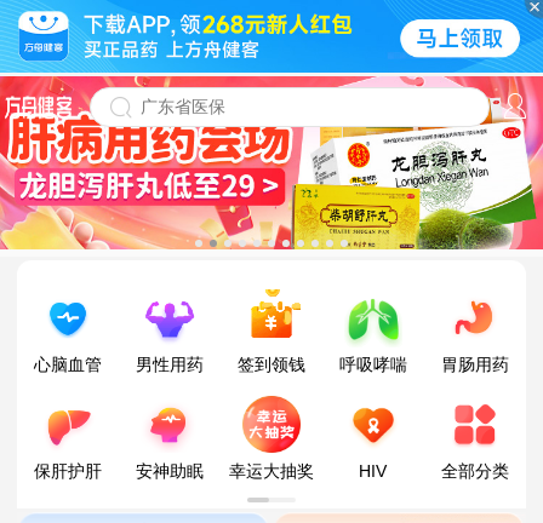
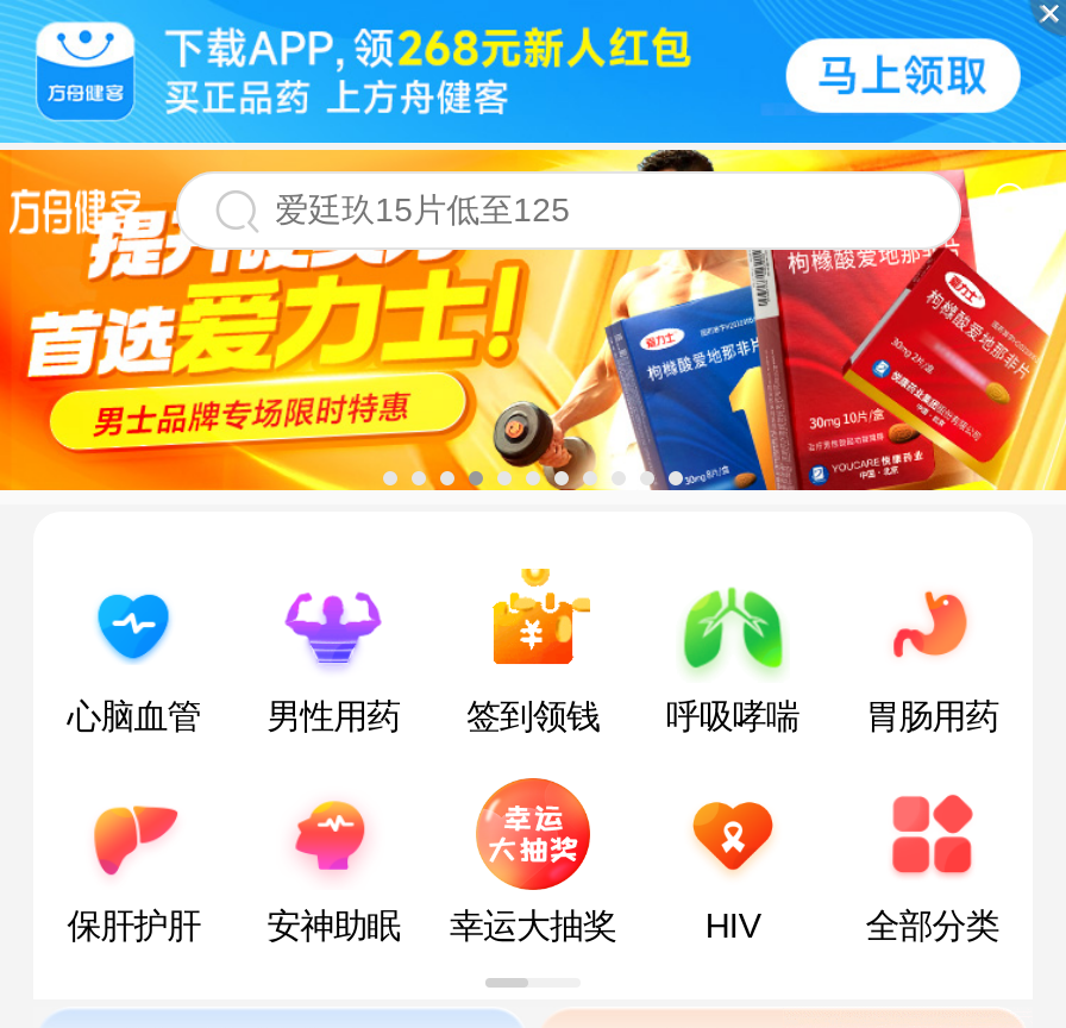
[4,75,539,251] [image] -> [7,148,1059,493] [image]

